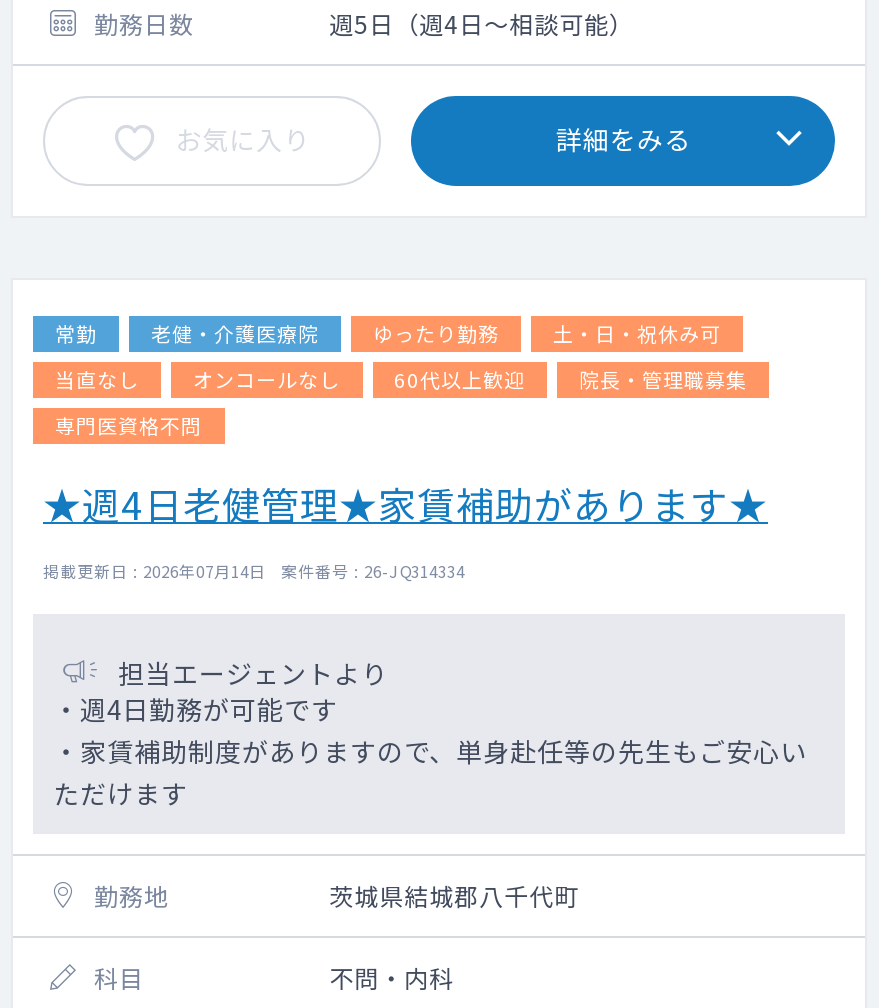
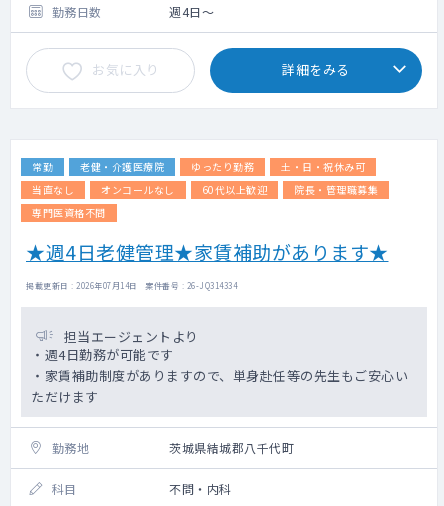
[329,6,634,40] 週5日（週4日～相談可能） -> [169,3,214,20] 週4日～

